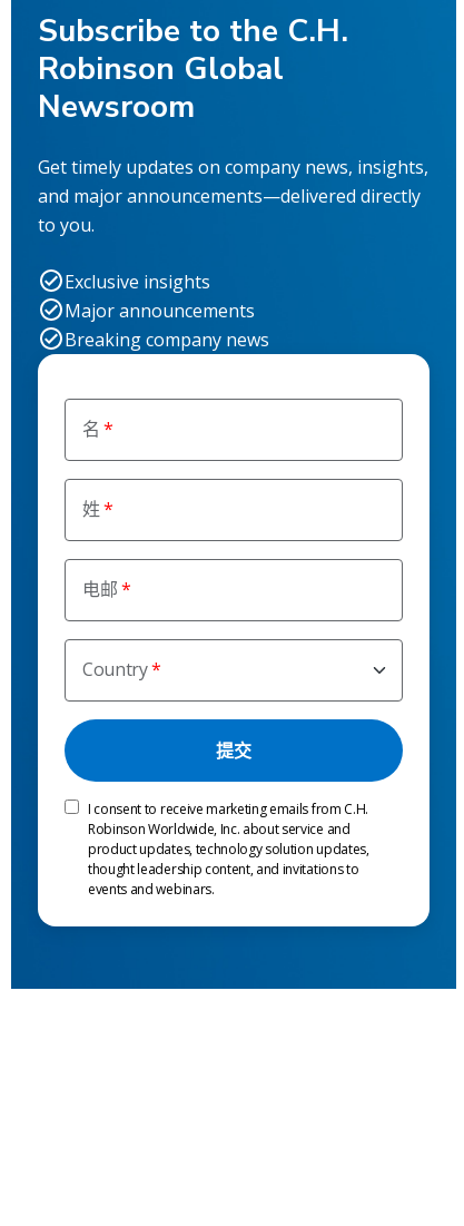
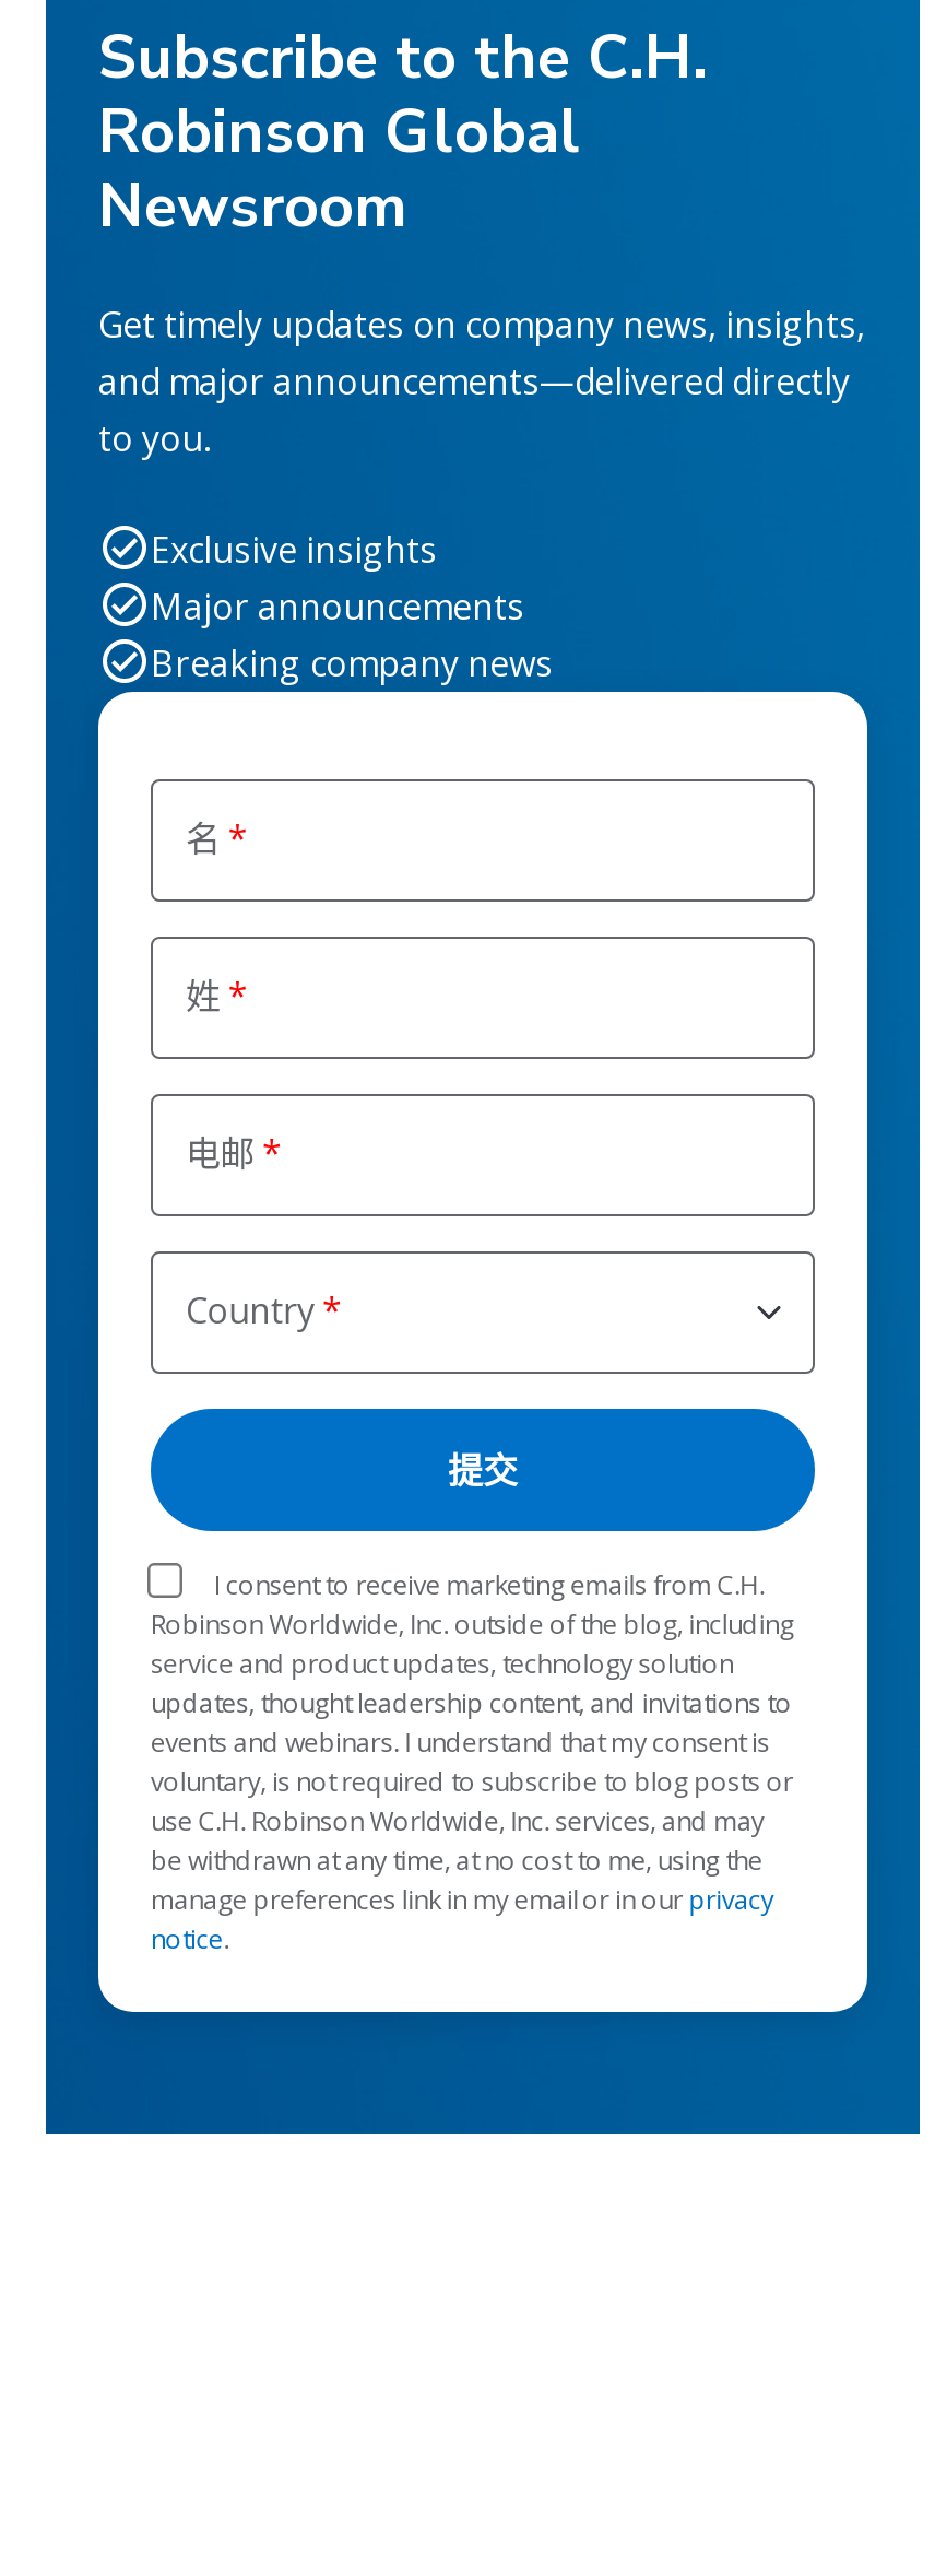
[88,820,369,899] Robinson Worldwide, Inc. about service and | product updates, technology solution updates, | thought leadership content, and invitations to | events and webinars. -> [151,1606,794,1958] Robinson Worldwide, Inc. outside of the blog, including | service and product updates, technology solution | updates, thought leadership content, and invitations to | events and webinars. I understand that my consent is | voluntary, is not required to subscribe to blog posts or | use C.H. Robinson Worldwide, Inc. services, and may | be withdrawn at any time, at no cost to me, using the | manage preferences link in my email or in our privacy | notice.

